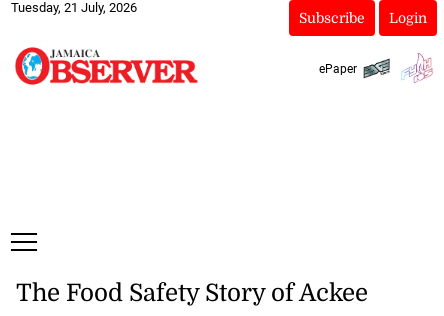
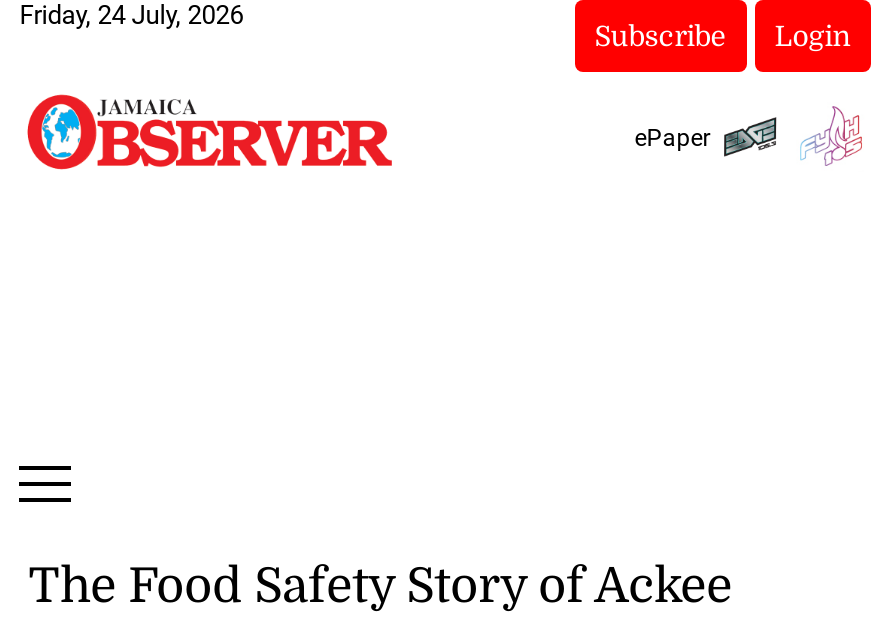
[11,0,137,15] Tuesday, 21 July, 2026 -> [19,0,243,30] Friday, 24 July, 2026

